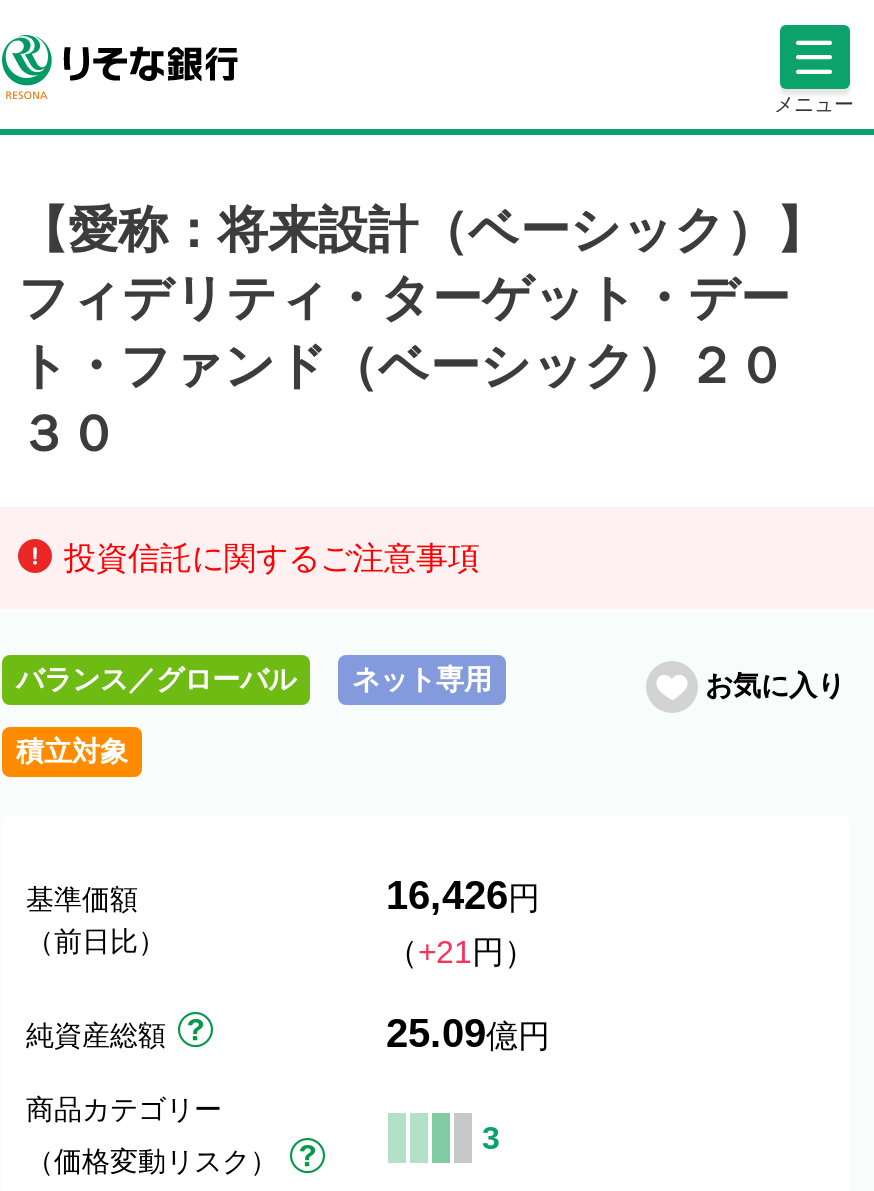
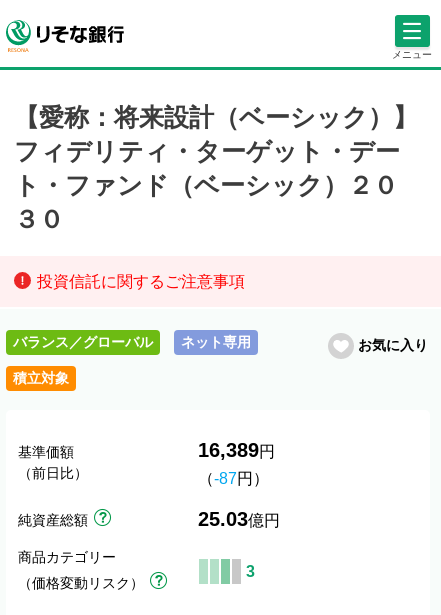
[386,873,540,917] 16,426円 -> [198,439,275,461] 16,389円
[386,935,536,969] （+21円） -> [198,470,269,487] （-87円）
[386,1011,550,1055] 25.09億円 -> [198,508,280,530] 25.03億円

